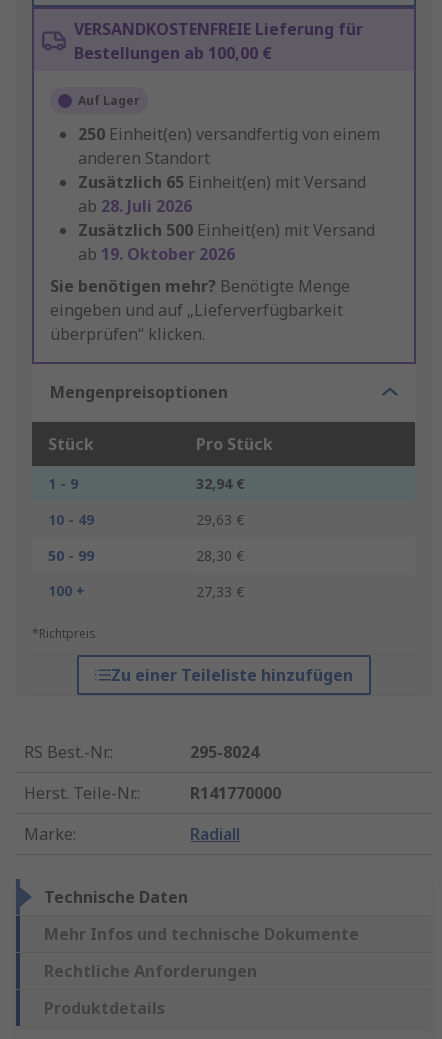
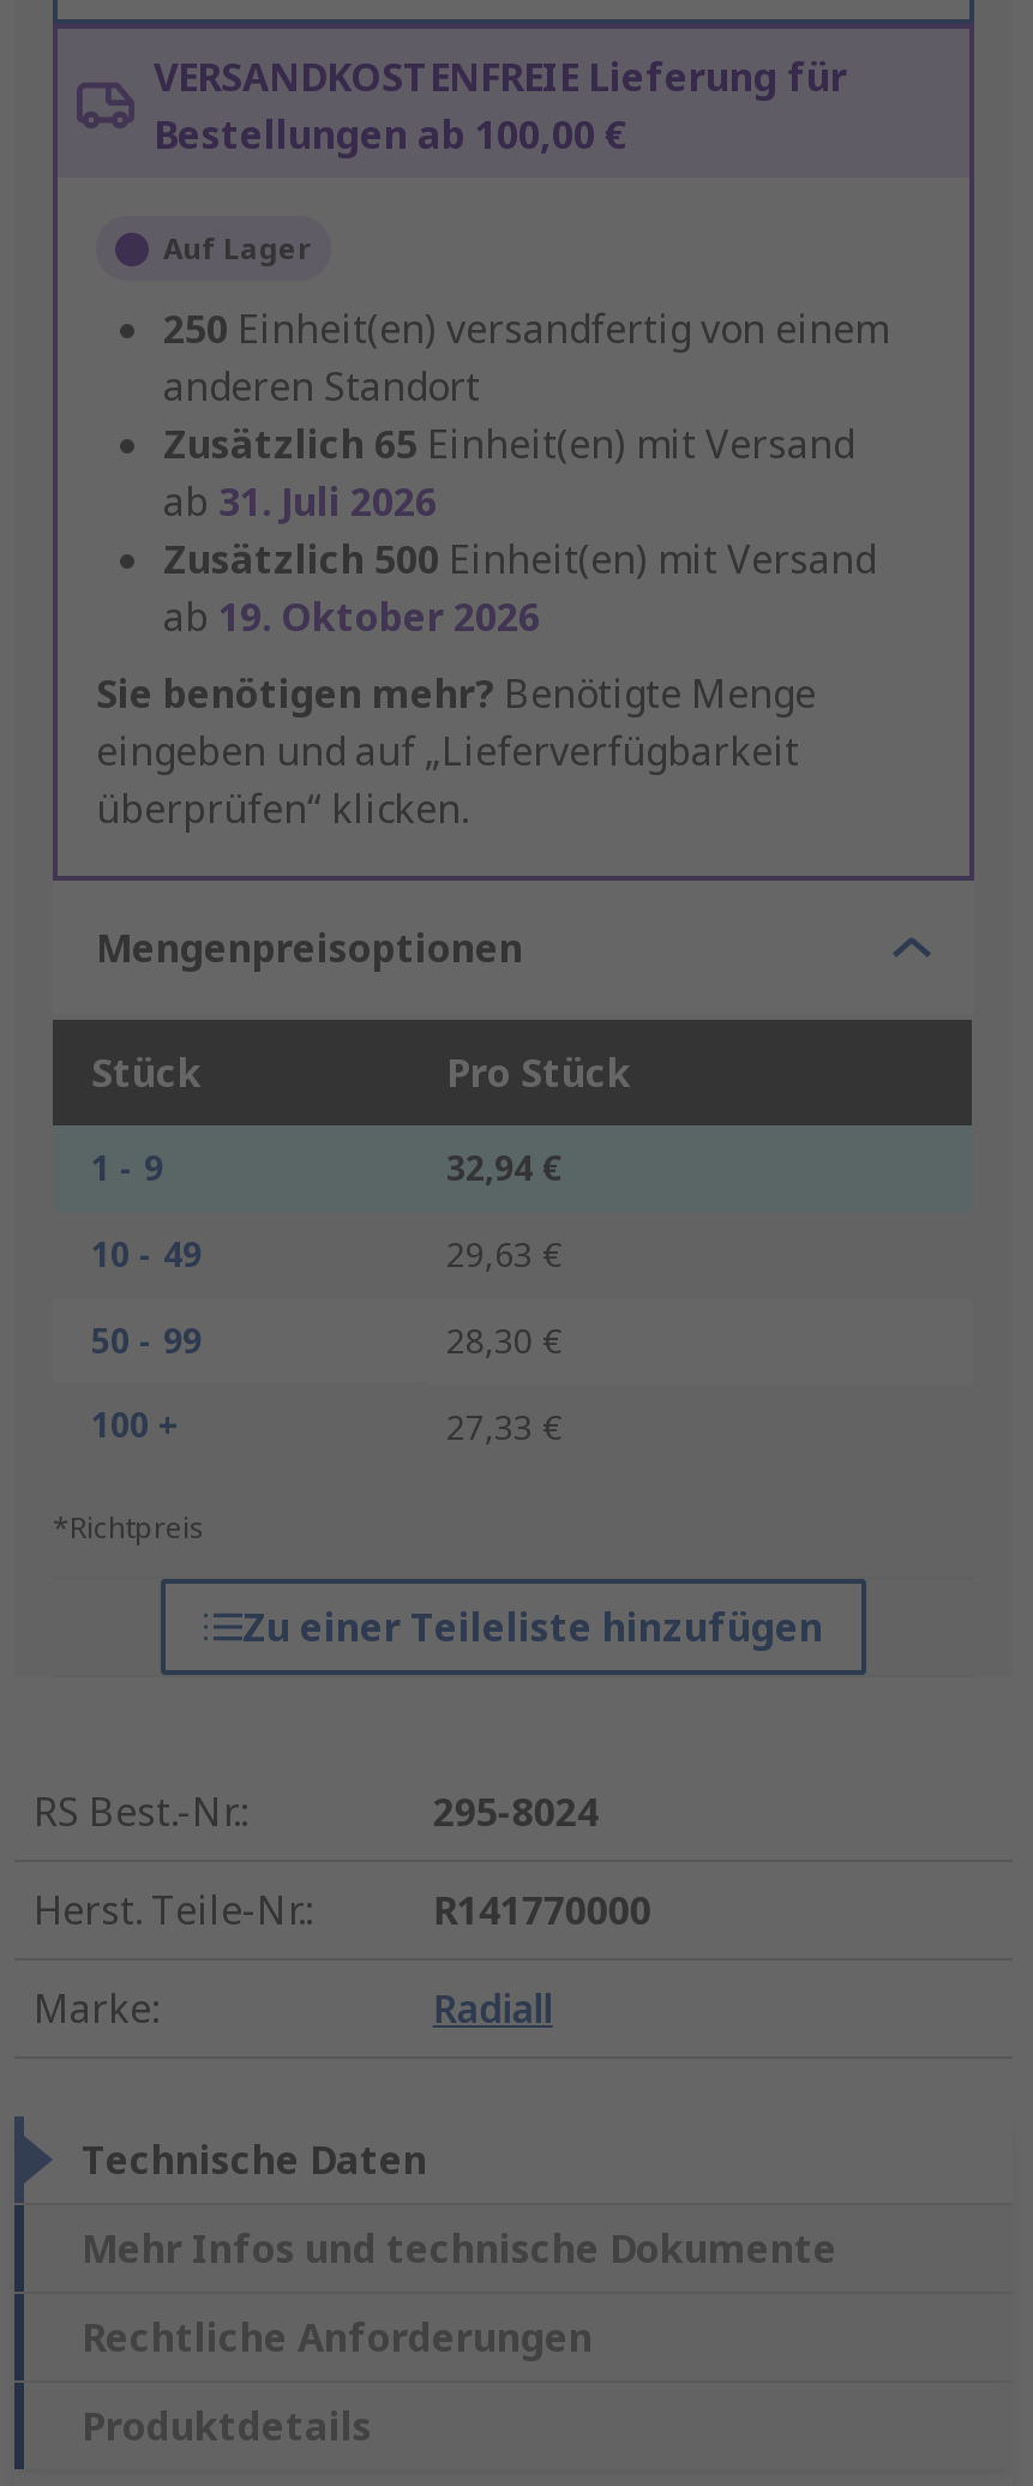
[78,195,192,217] ab 28. Juli 2026 -> [163,476,437,529] ab 31. Juli 2026

